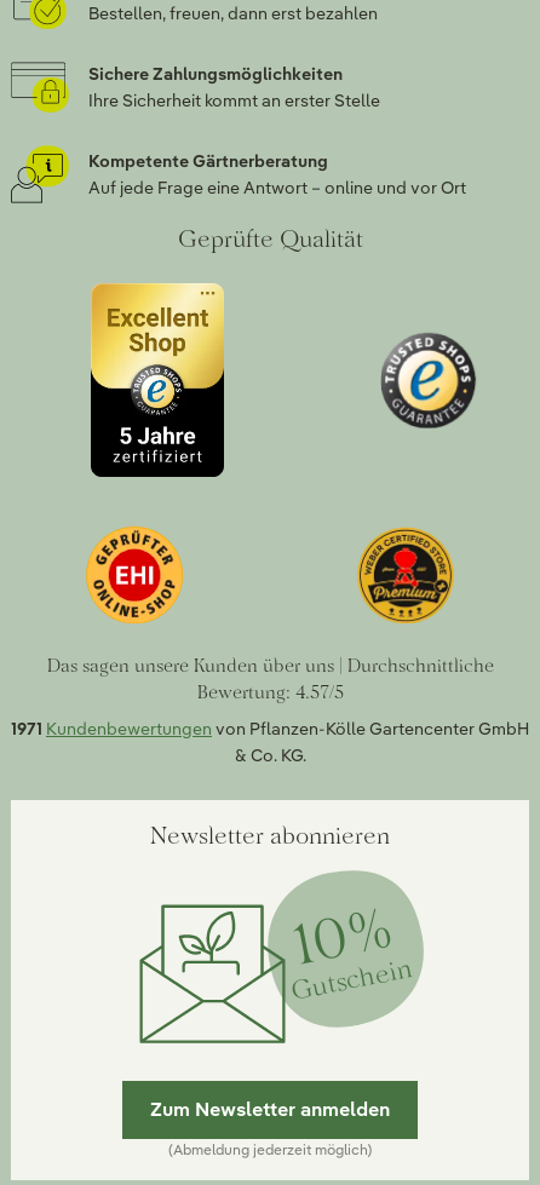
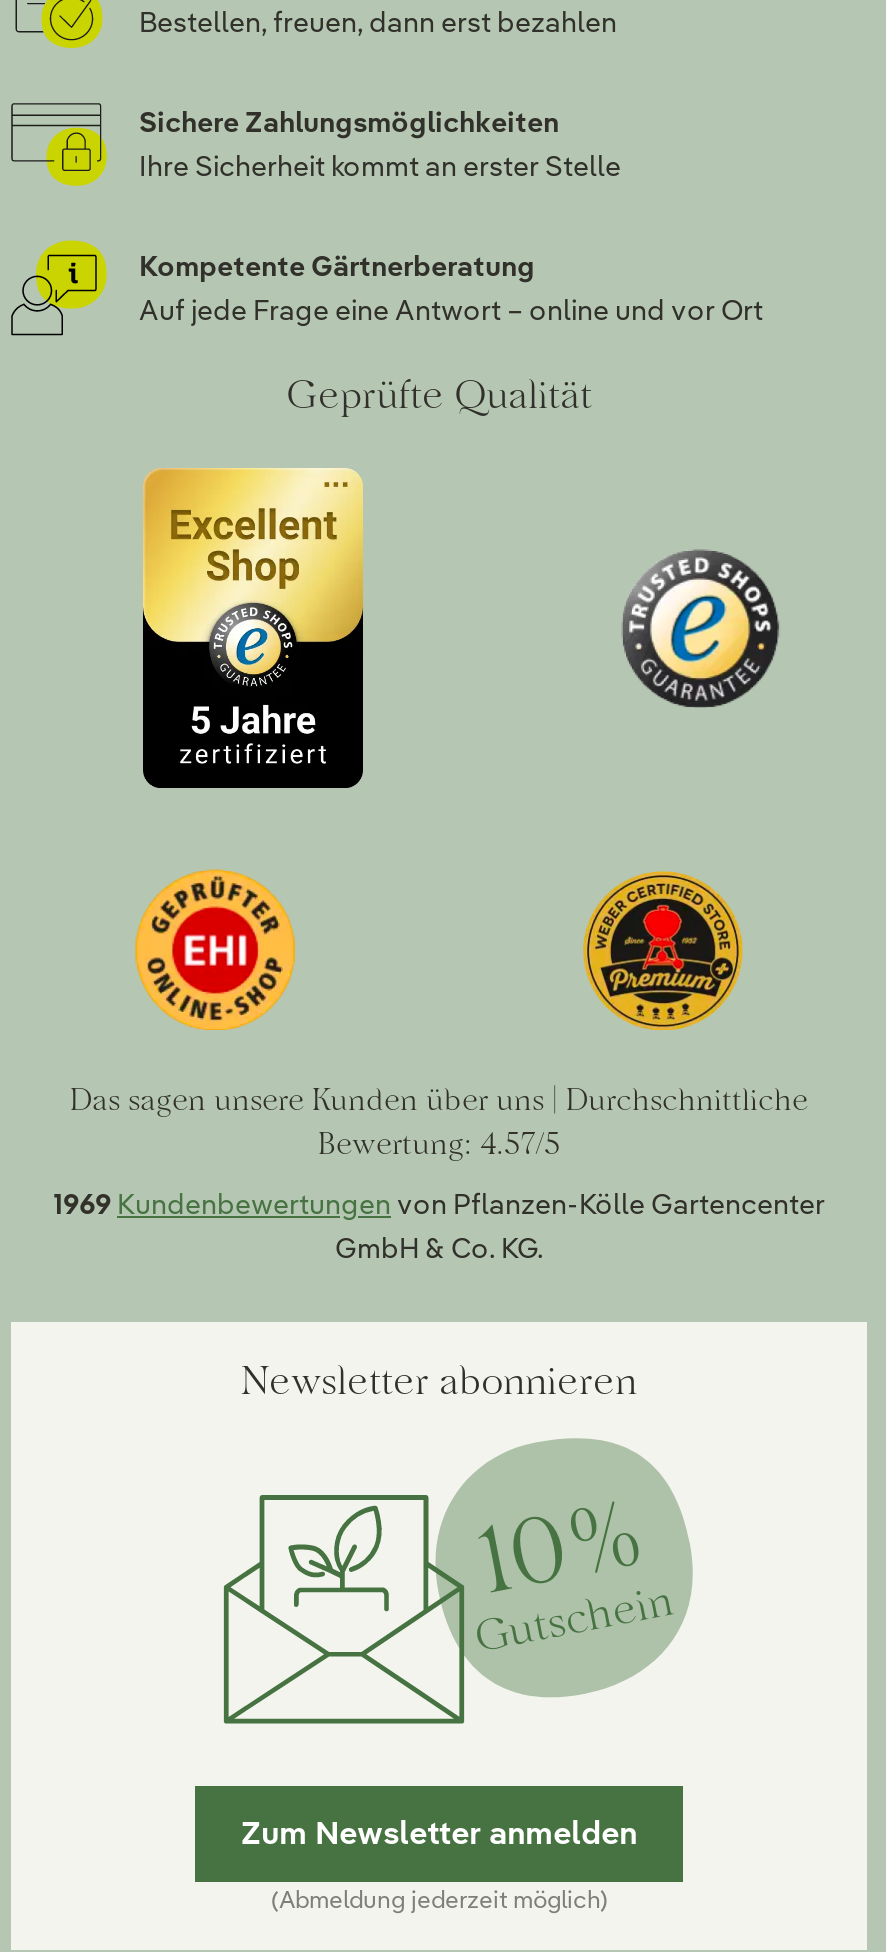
[11,718,529,767] 1971 Kundenbewertungen von Pflanzen-Kölle Gartencenter GmbH | & Co. KG. -> [53,1187,825,1267] 1969 Kundenbewertungen von Pflanzen-Kölle Gartencenter | GmbH & Co. KG.

